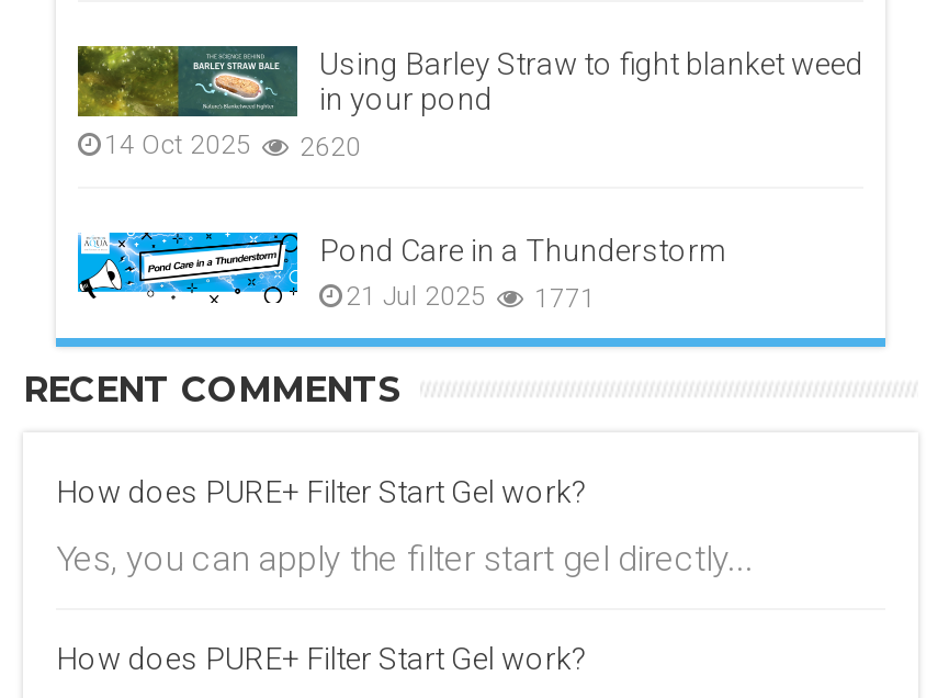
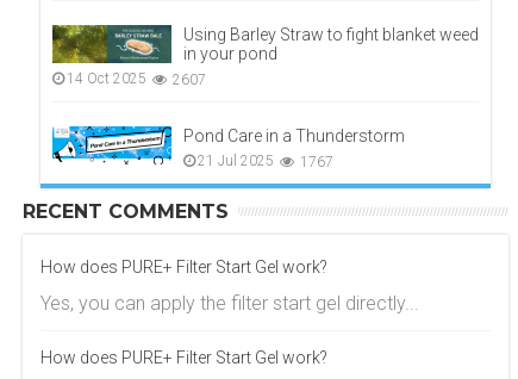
[104,130,361,163] 14 Oct 2025 2620 -> [67,71,206,88] 14 Oct 2025 2607
[346,281,596,314] 21 Jul 2025 1771 -> [198,153,333,171] 21 Jul 2025 1767

